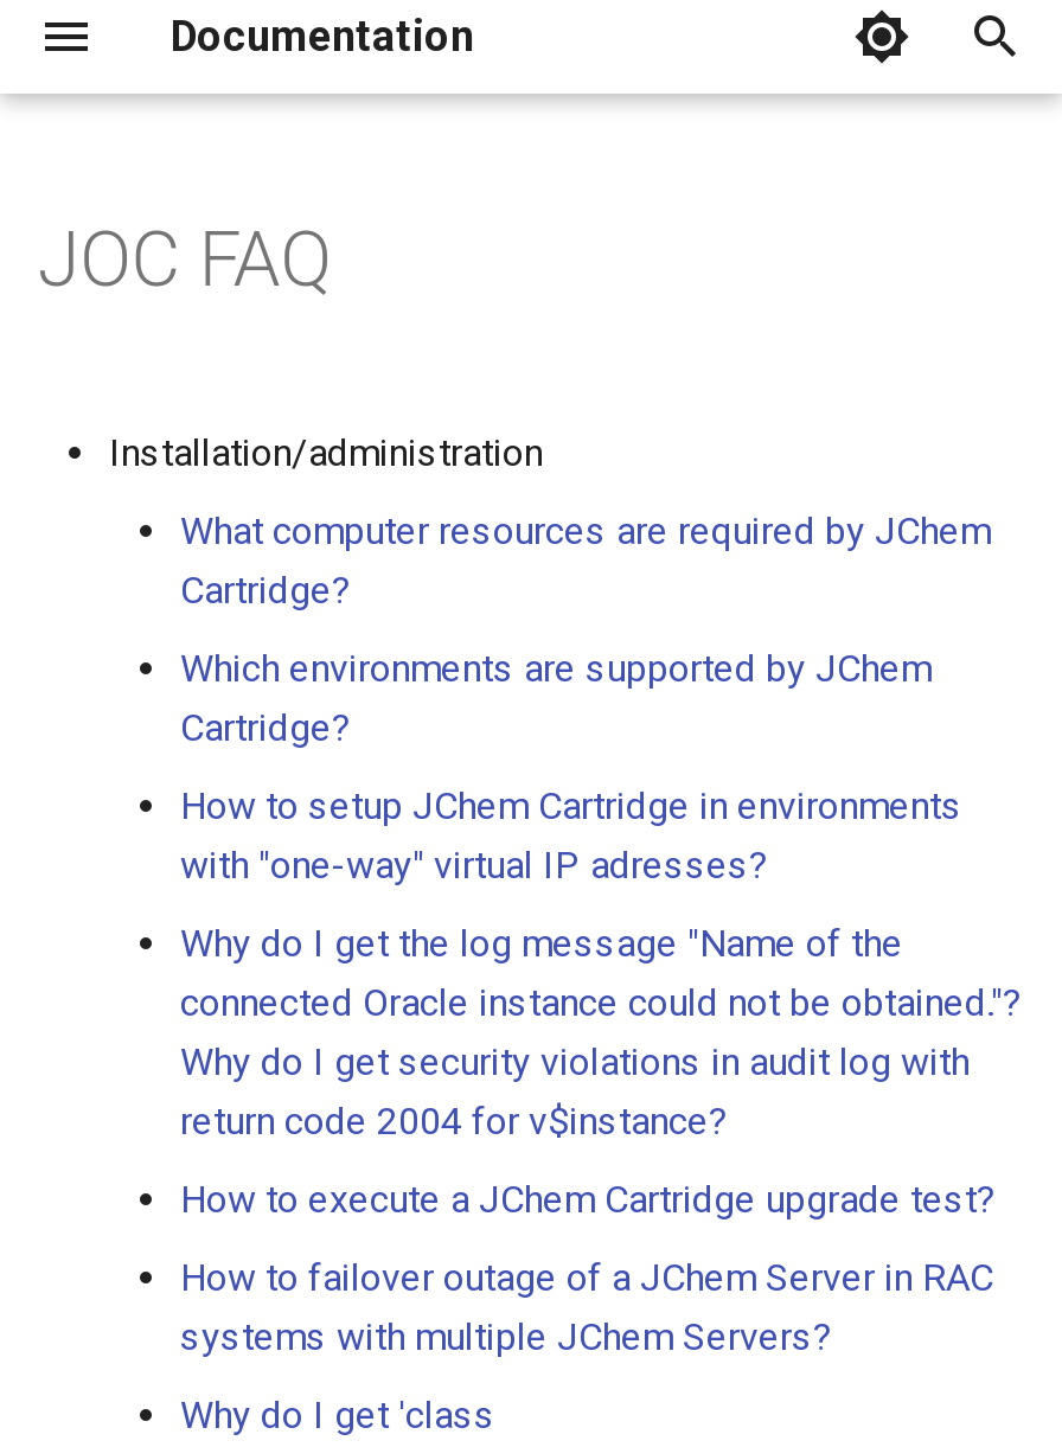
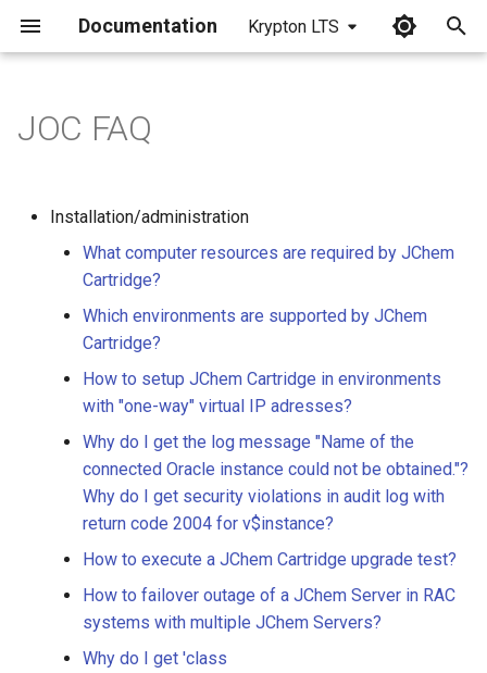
none -> [248,16,339,37] Krypton LTS

